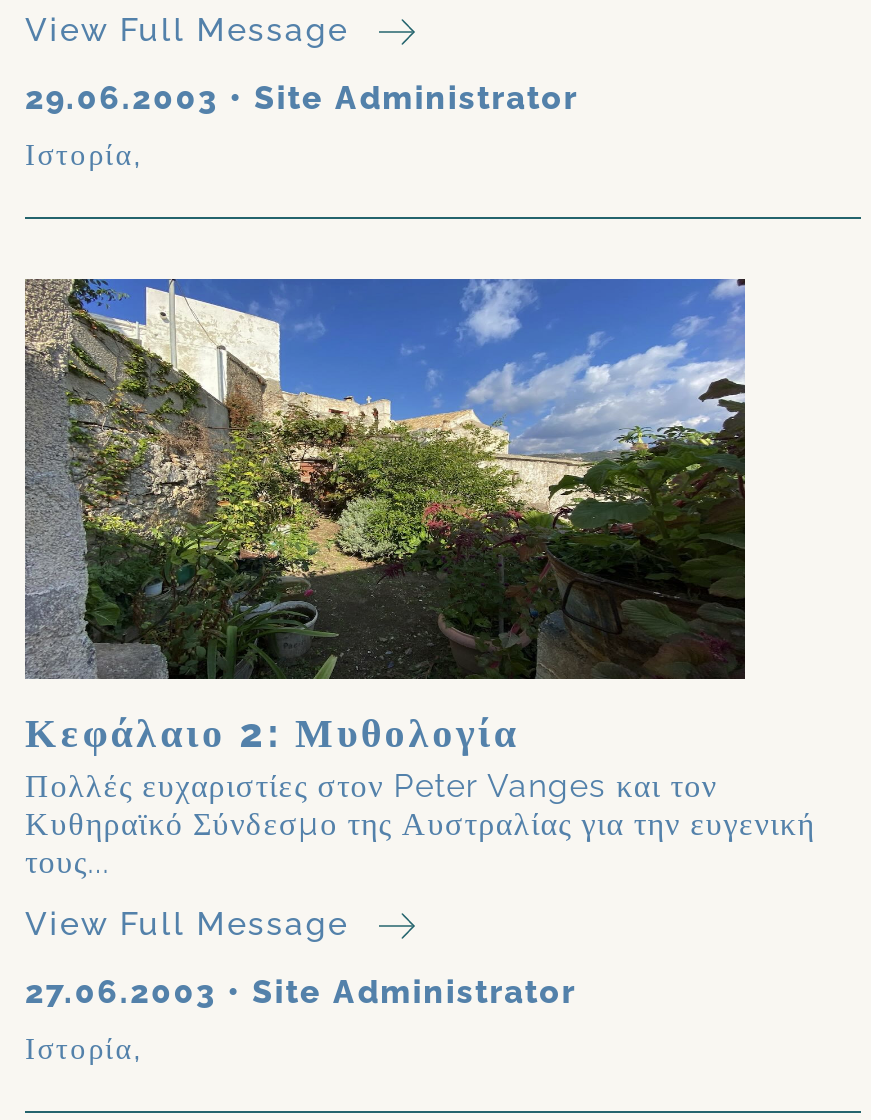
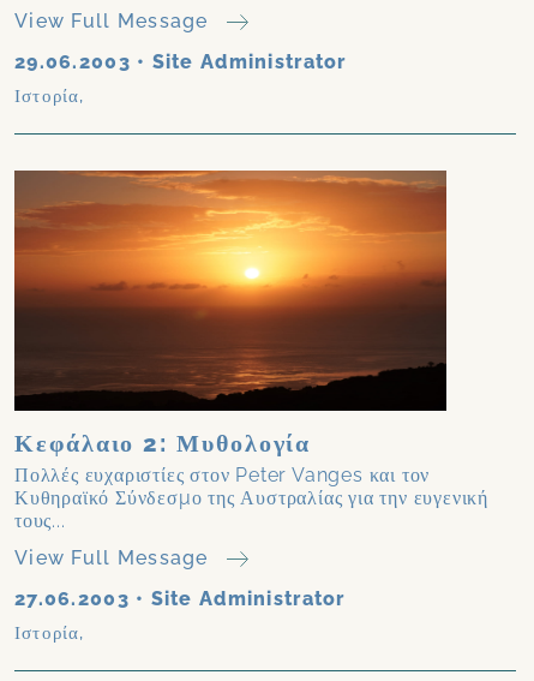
[23,277,747,681] [image] -> [13,169,448,411] [image]

